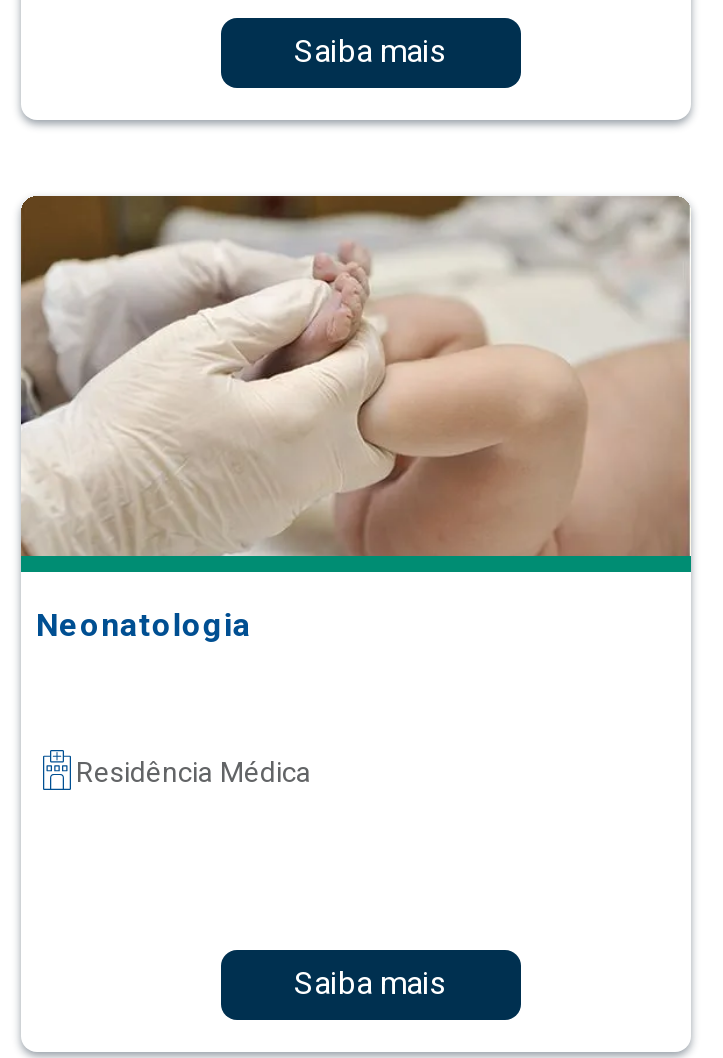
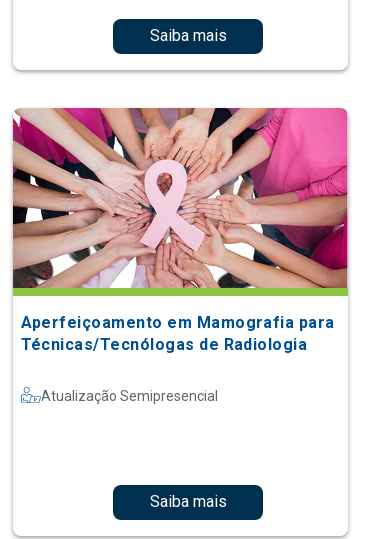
[19,194,693,643] [image] | Neonatologia -> [12,107,349,354] [image] | Aperfeiçoamento em Mamografia para | Técnicas/Tecnólogas de Radiologia
[76,755,312,787] Residência Médica -> [40,388,217,404] Atualização Semipresencial

